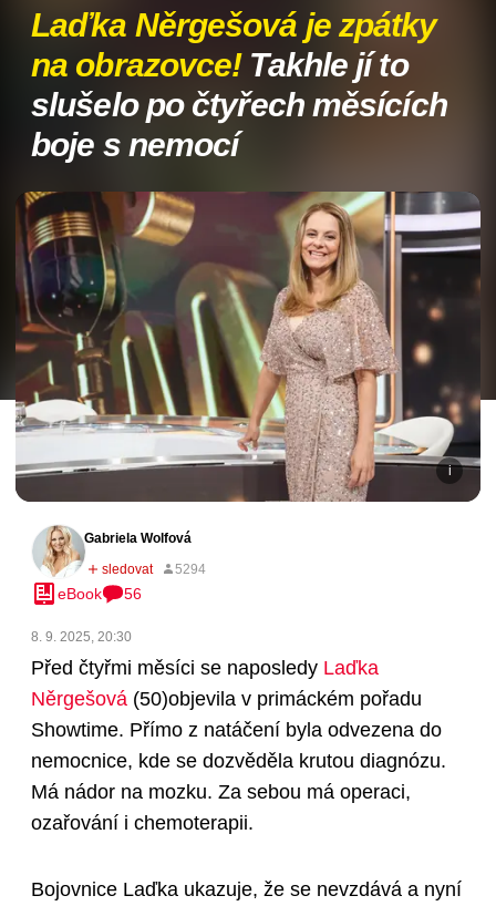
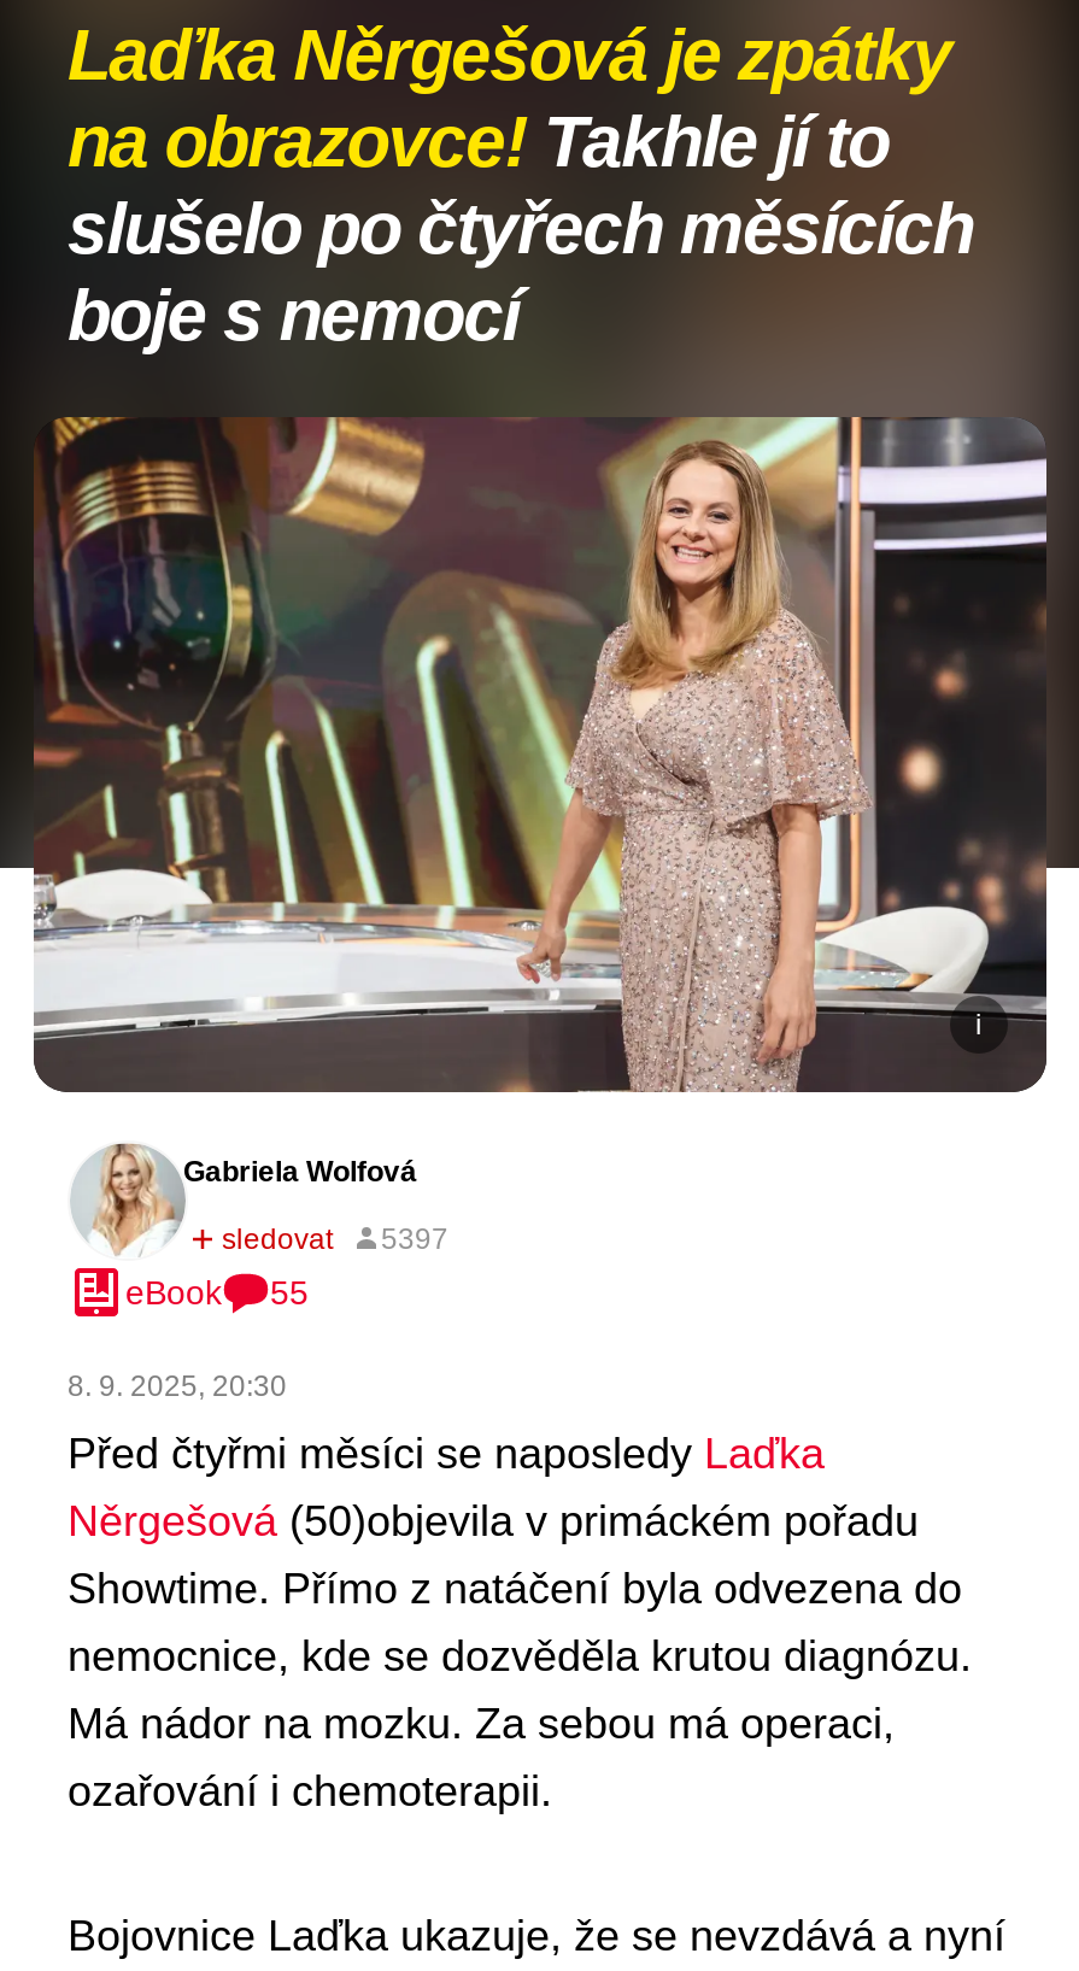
[58,585,142,603] eBook 56 -> [125,1272,309,1311] eBook 55

